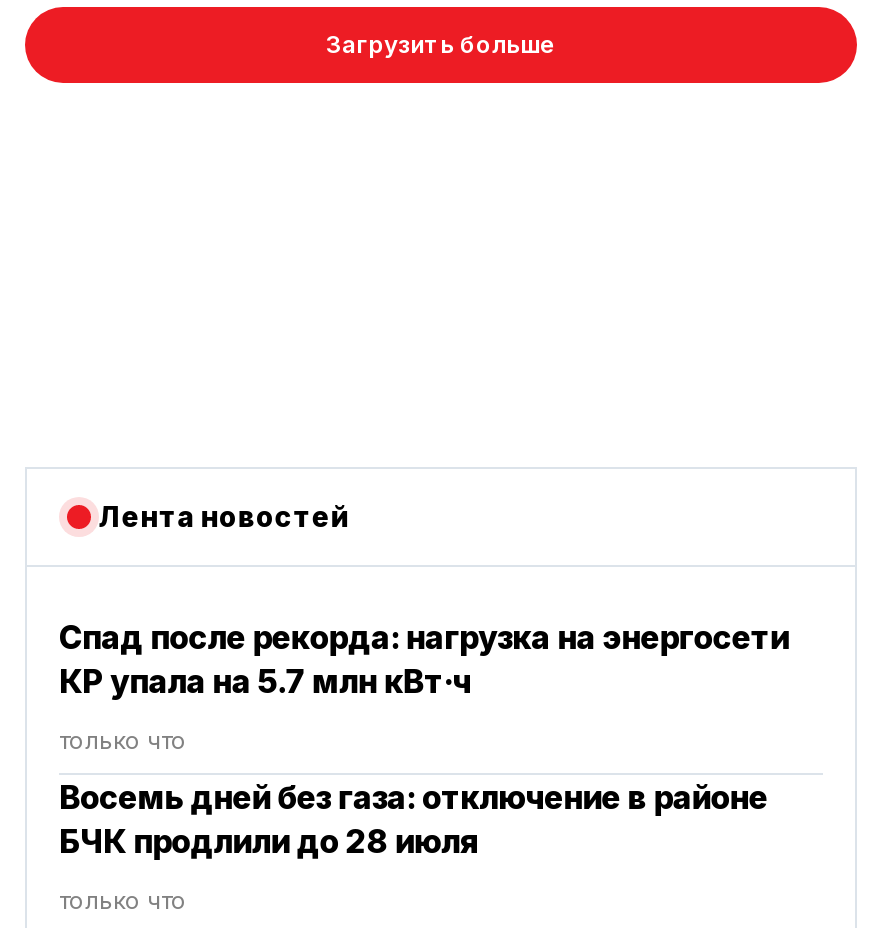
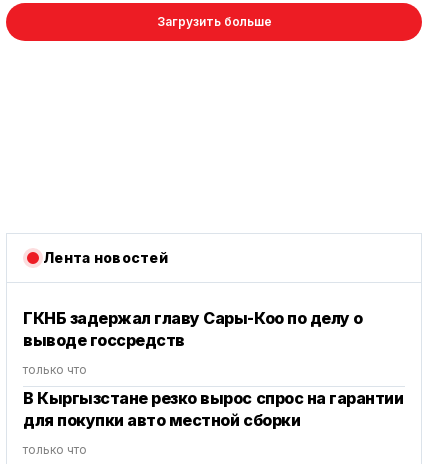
[59,618,789,702] Спад после рекорда: нагрузка на энергосети | КР упала на 5.7 млн кВт·ч -> [23,308,363,350] ГКНБ задержал главу Сары-Коо по делу о | выводе госсредств
[59,778,768,862] Восемь дней без газа: отключение в районе | БЧК продлили до 28 июля -> [23,388,403,430] В Кыргызстане резко вырос спрос на гарантии | для покупки авто местной сборки

